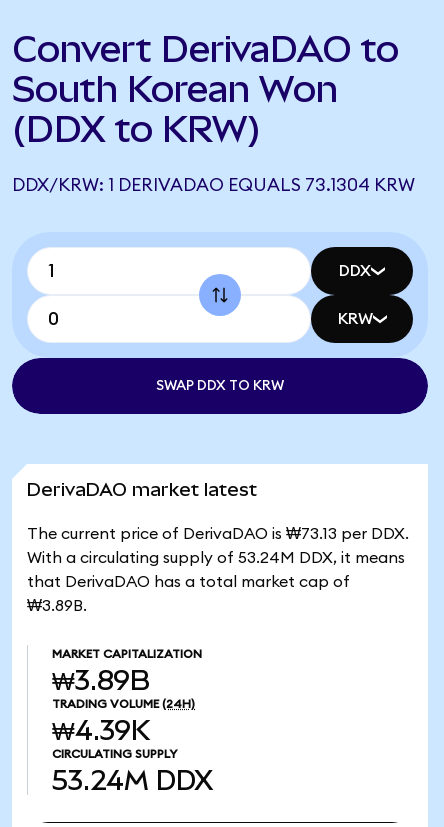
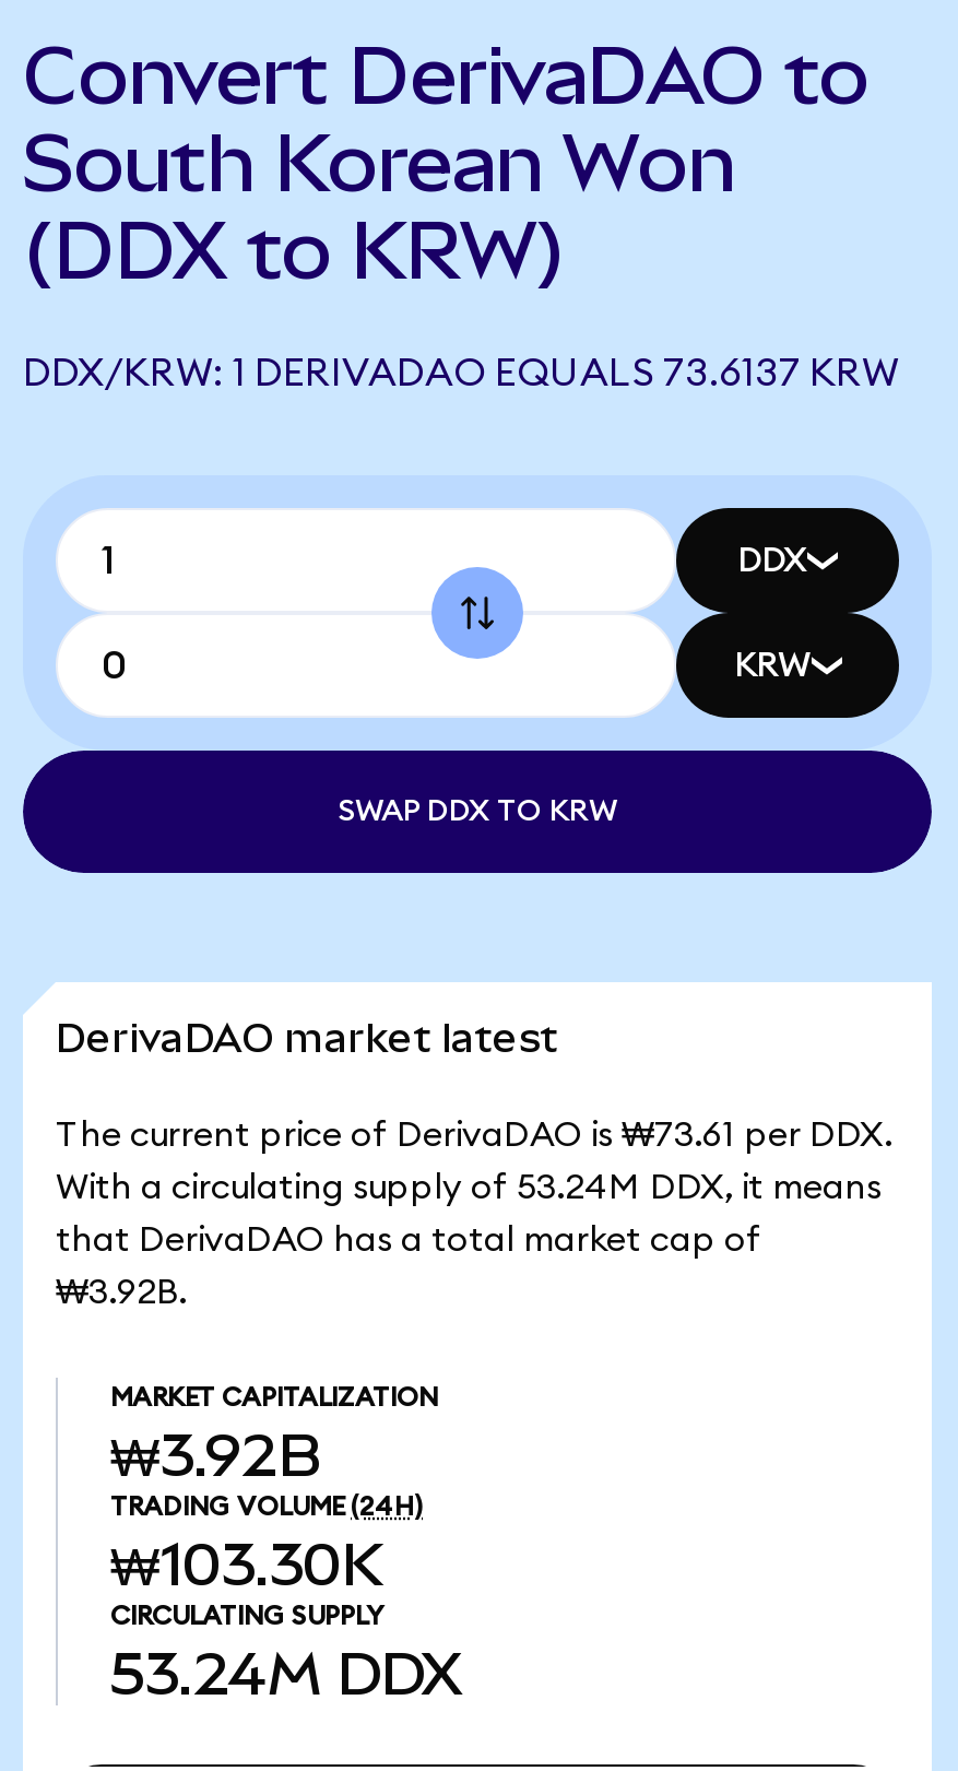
[12,176,415,194] DDX/KRW: 1 DERIVADAO EQUALS 73.1304 KRW -> [23,353,899,392] DDX/KRW: 1 DERIVADAO EQUALS 73.6137 KRW
[27,526,409,542] The current price of DerivaDAO is ₩73.13 per DDX. -> [56,1118,892,1153] The current price of DerivaDAO is ₩73.61 per DDX.
[27,598,87,614] ₩3.89B. -> [56,1275,187,1310] ₩3.92B.
[52,665,150,696] ₩3.89B -> [110,1421,322,1489] ₩3.92B
[52,715,150,746] ₩4.39K -> [110,1531,383,1598] ₩103.30K

